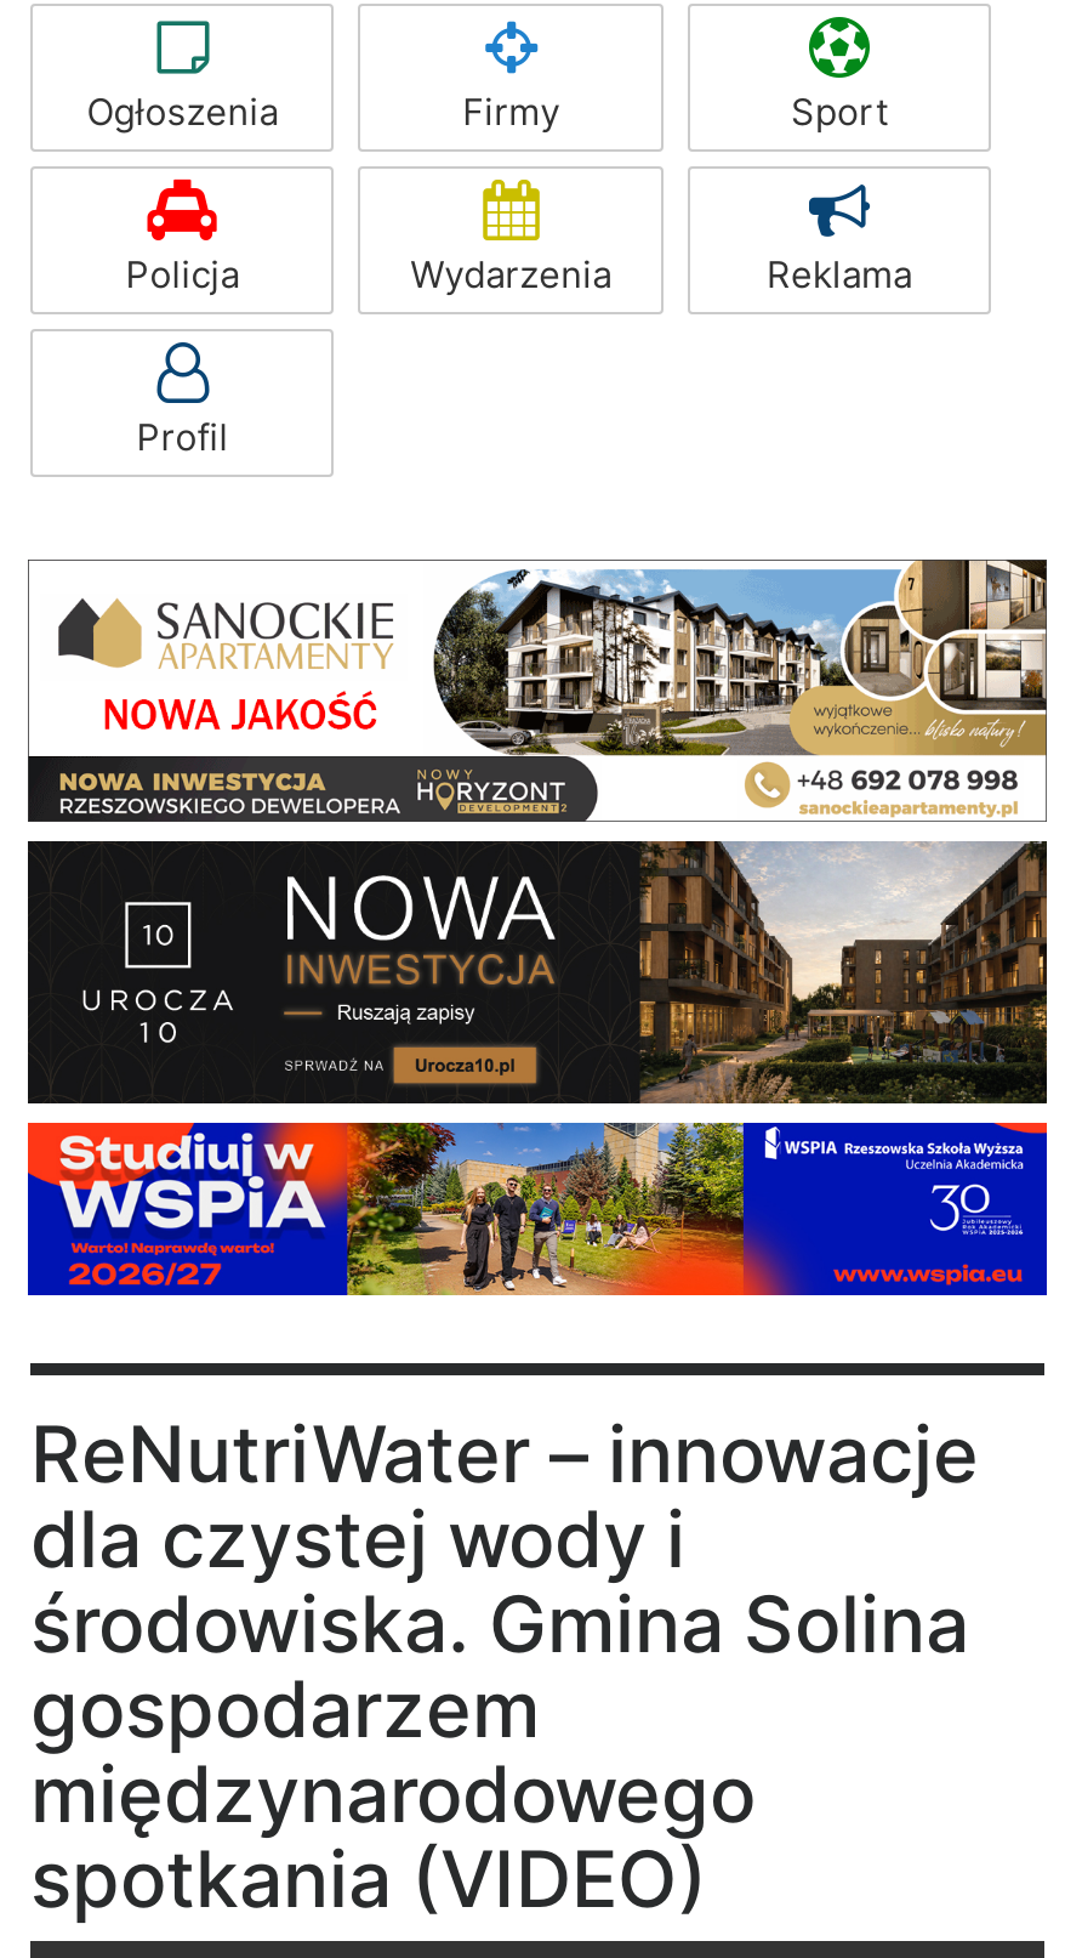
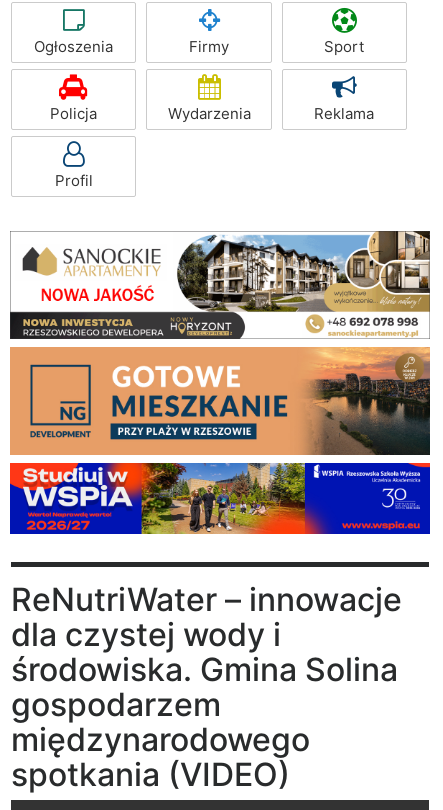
[25,839,1049,1106] [image] -> [9,346,431,456] [image]

